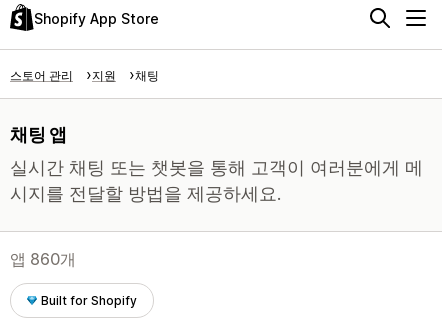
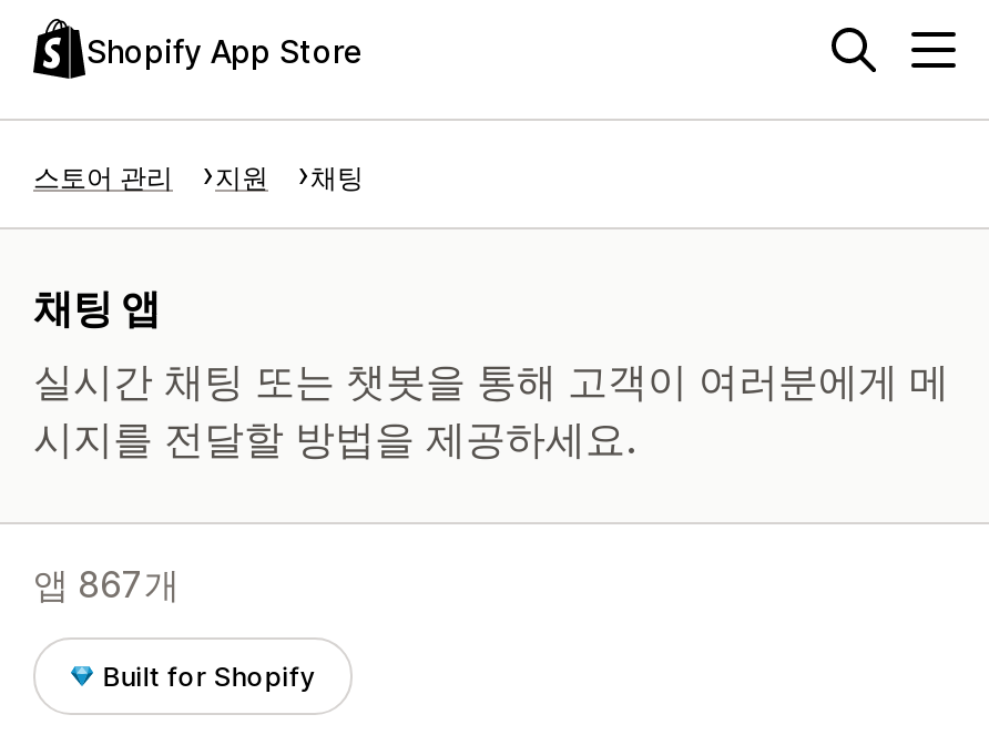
[10,249,76,269] 앱 860개 -> [33,562,180,606] 앱 867개

